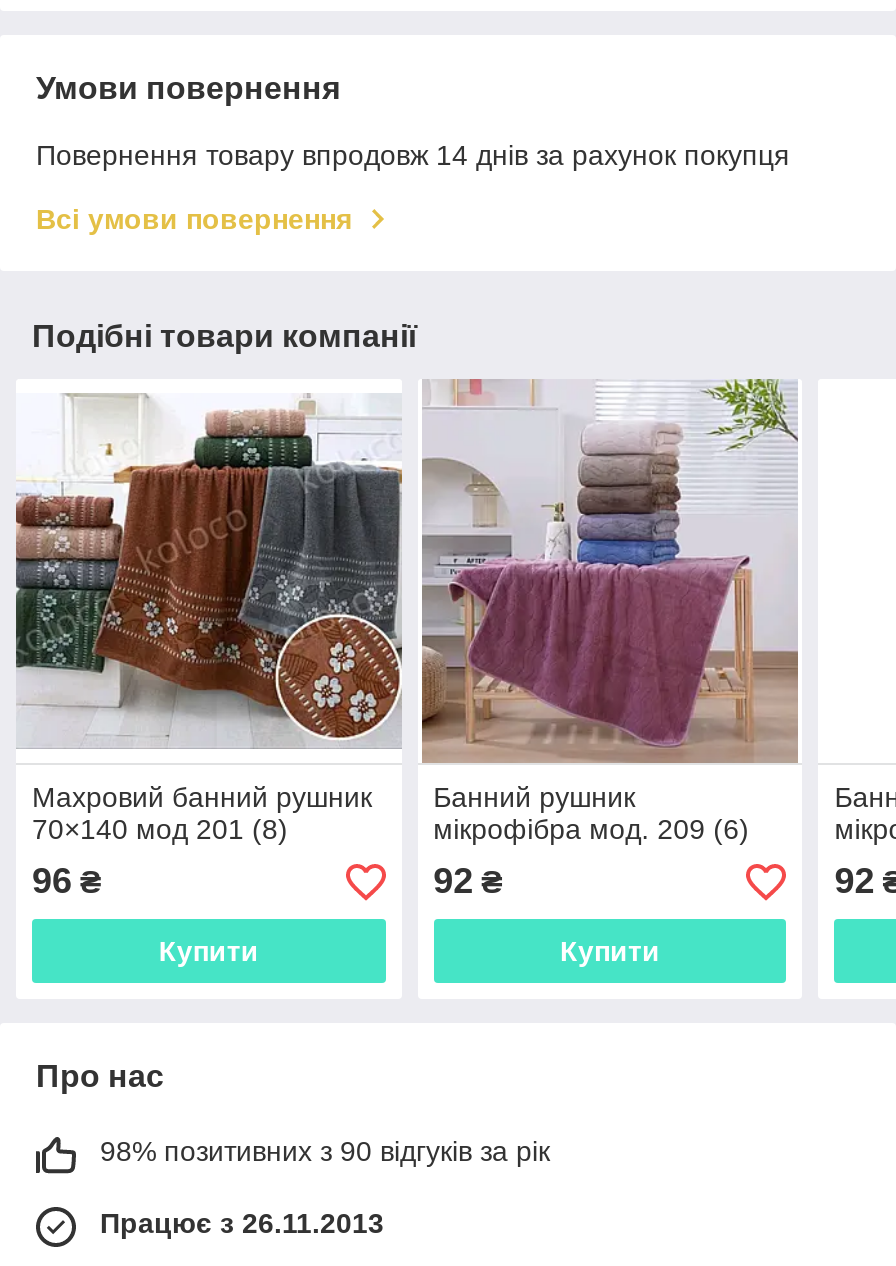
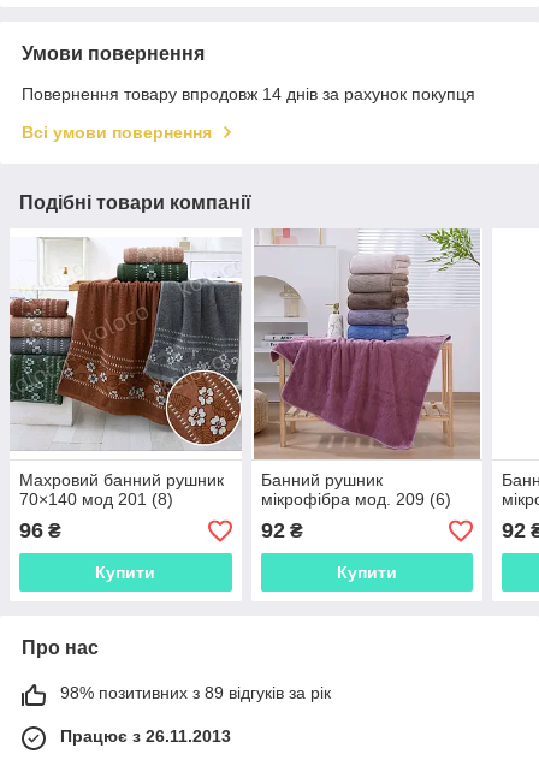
[100,1136,550,1168] 98% позитивних з 90 відгуків за рік -> [60,684,331,703] 98% позитивних з 89 відгуків за рік

